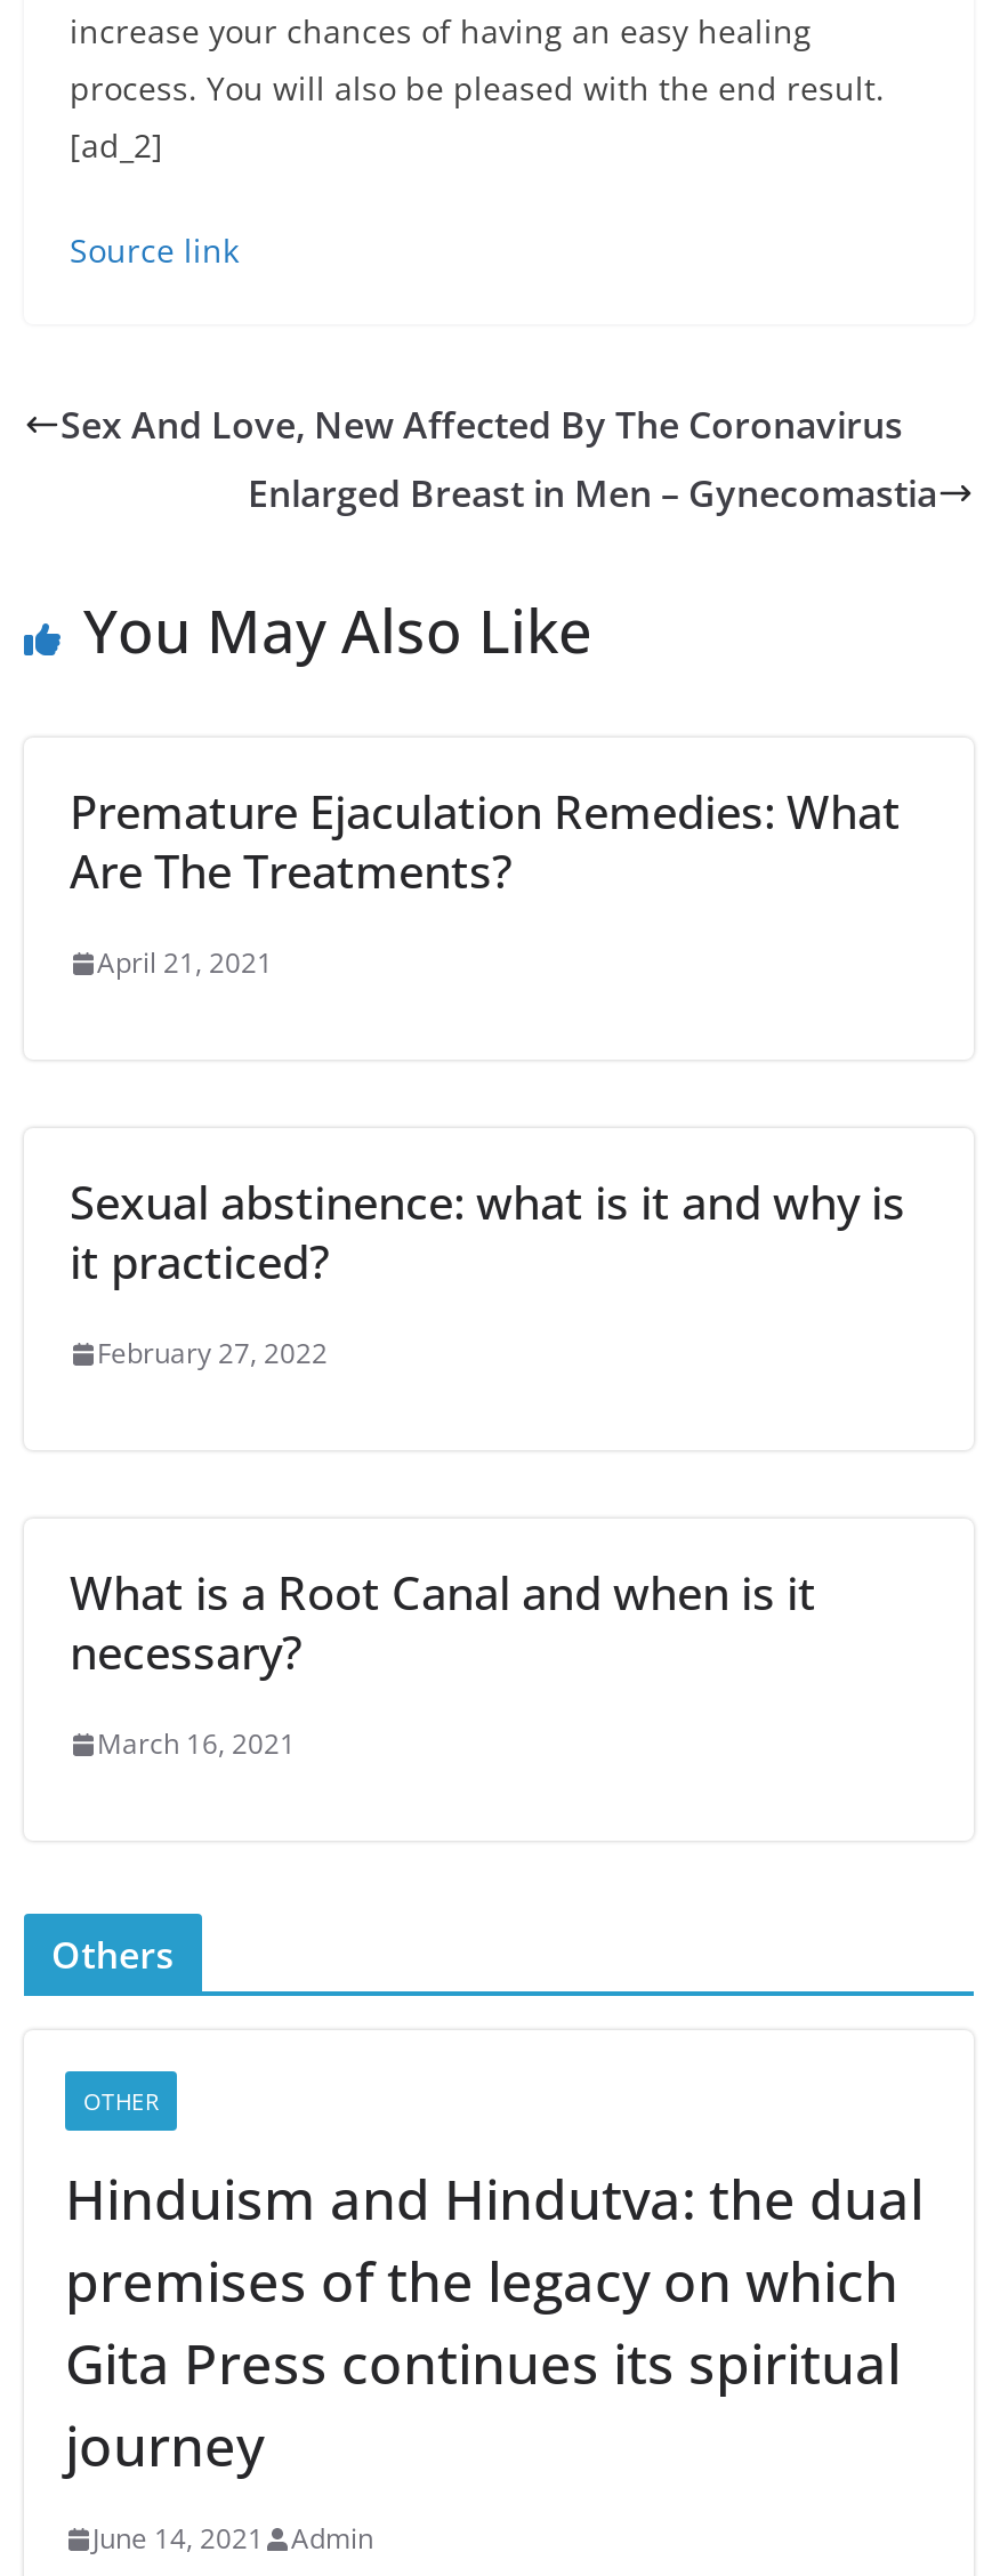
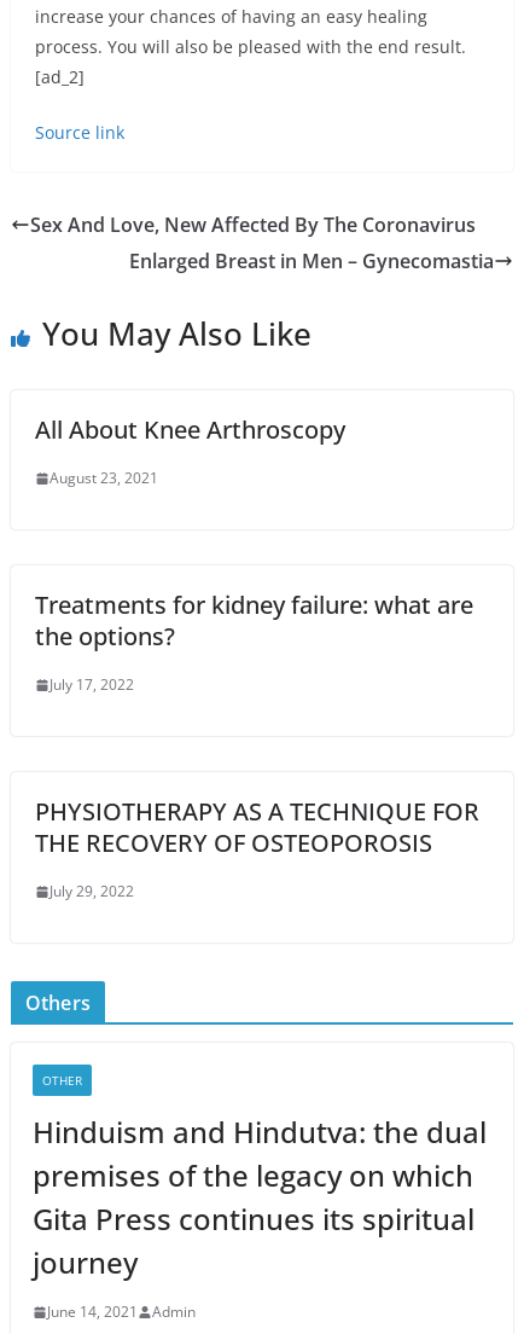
[70,781,901,902] Premature Ejaculation Remedies: What | Are The Treatments? -> [35,413,345,446] All About Knee Arthroscopy
[97,943,273,982] April 21, 2021 -> [50,468,158,488] August 23, 2021
[70,1172,905,1293] Sexual abstinence: what is it and why is | it practiced? -> [35,588,473,652] Treatments for kidney failure: what are | the options?
[97,1334,328,1372] February 27, 2022 -> [50,674,134,695] July 17, 2022
[70,1562,816,1683] What is a Root Canal and when is it | necessary? -> [35,795,479,859] PHYSIOTHERAPY AS A TECHNIQUE FOR | THE RECOVERY OF OSTEOPOROSIS
[97,1724,296,1763] March 16, 2021 -> [50,881,134,901] July 29, 2022

